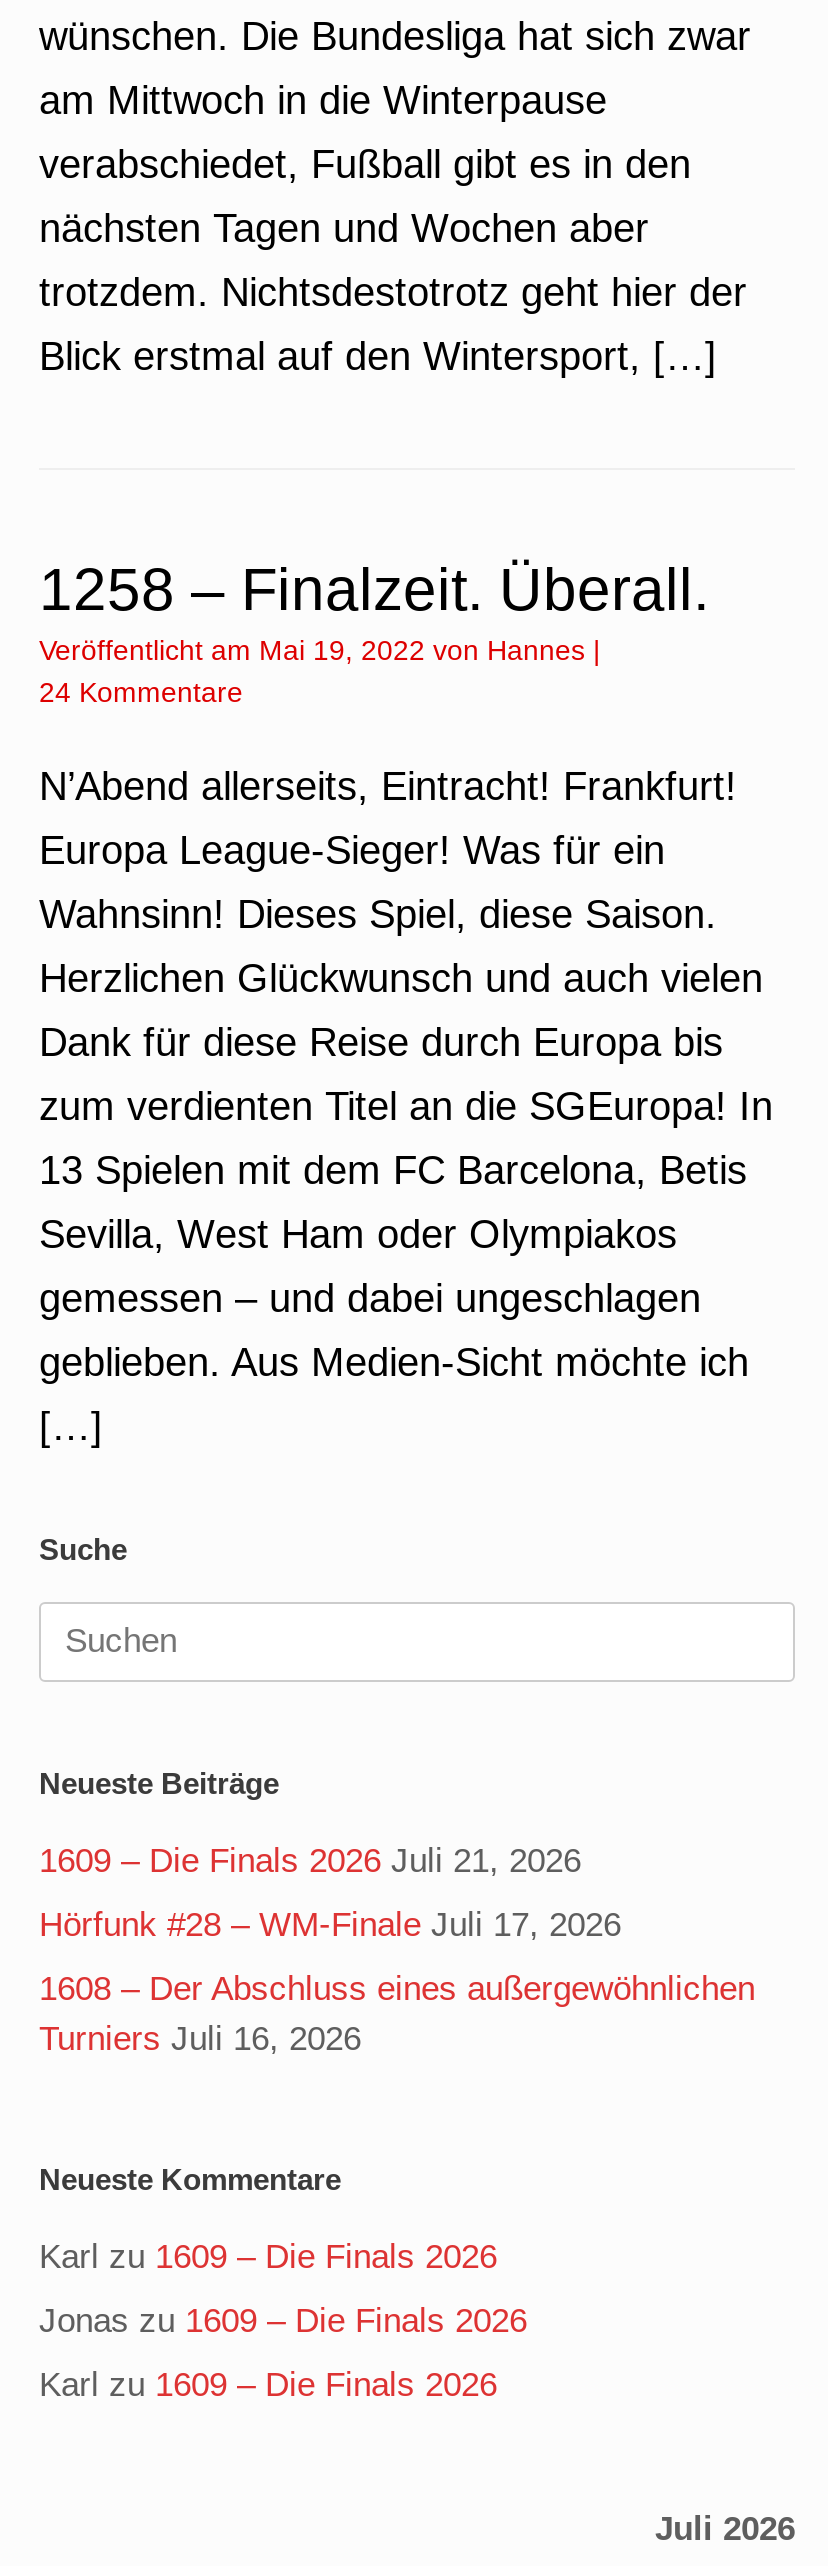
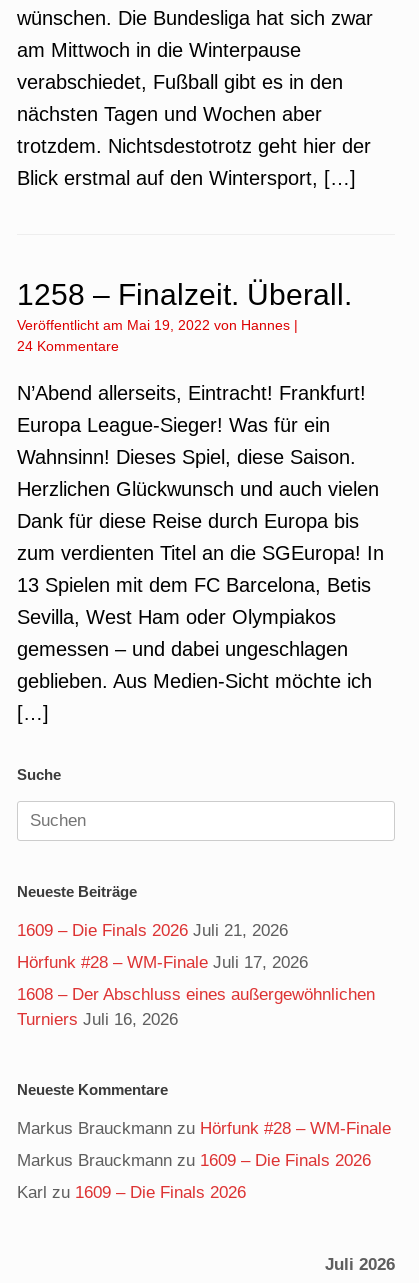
[39,2238,497,2276] Karl zu 1609 – Die Finals 2026 -> [17,1119,391,1138] Markus Brauckmann zu Hörfunk #28 – WM-Finale
[39,2302,527,2340] Jonas zu 1609 – Die Finals 2026 -> [17,1151,371,1170] Markus Brauckmann zu 1609 – Die Finals 2026

